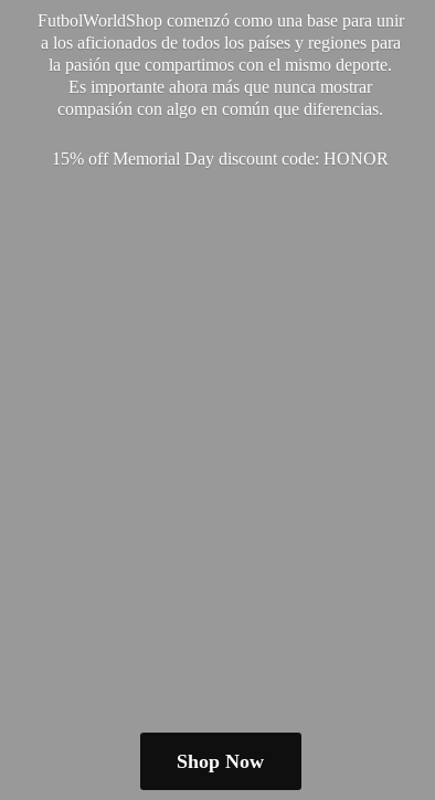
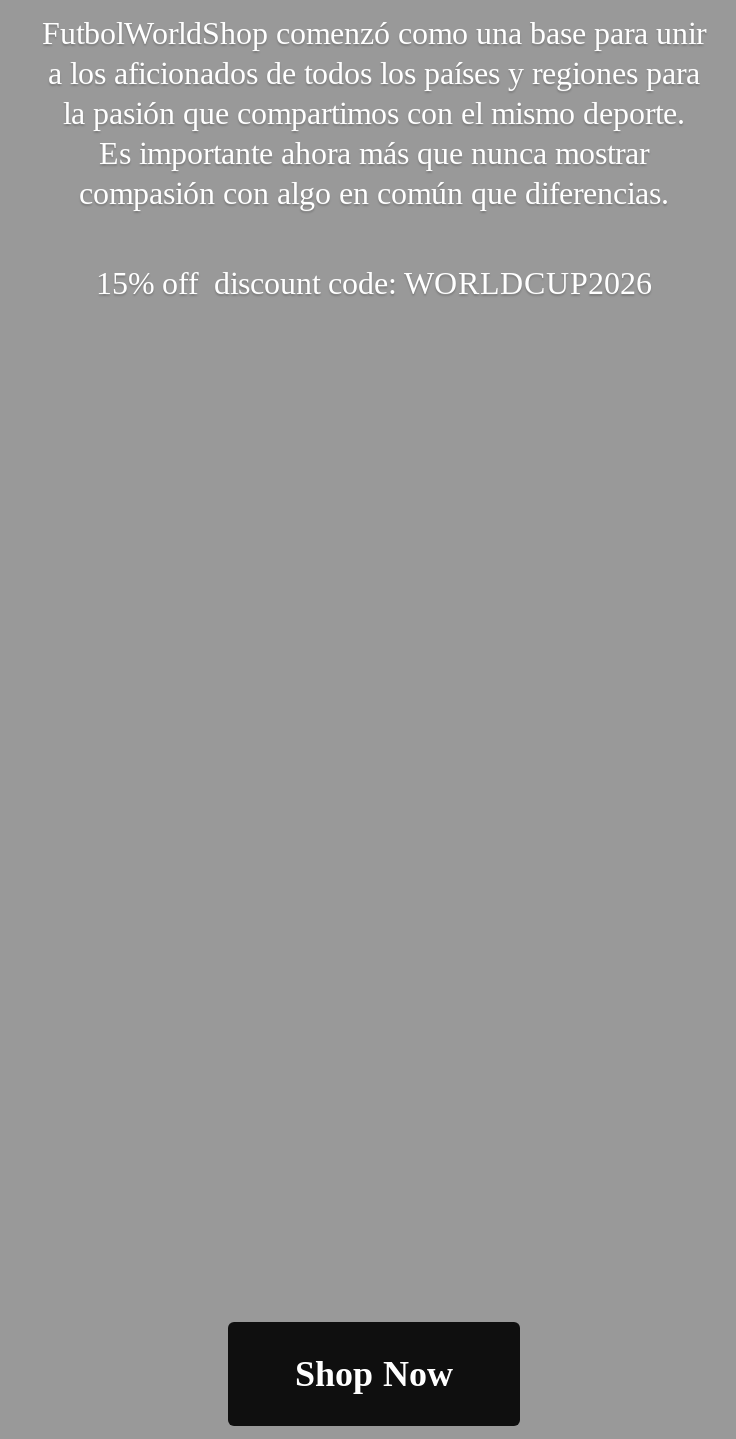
[52,150,389,168] 15% off Memorial Day discount code: HONOR -> [96,267,652,301] 15% off discount code: WORLDCUP2026

